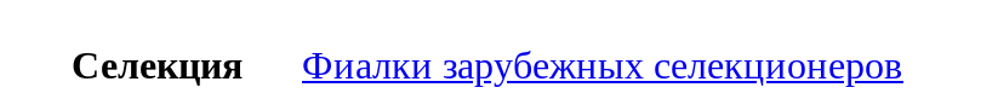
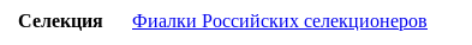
[302,43,903,84] Фиалки зарубежных селекционеров -> [132,11,428,31] Фиалки Российских селекционеров

